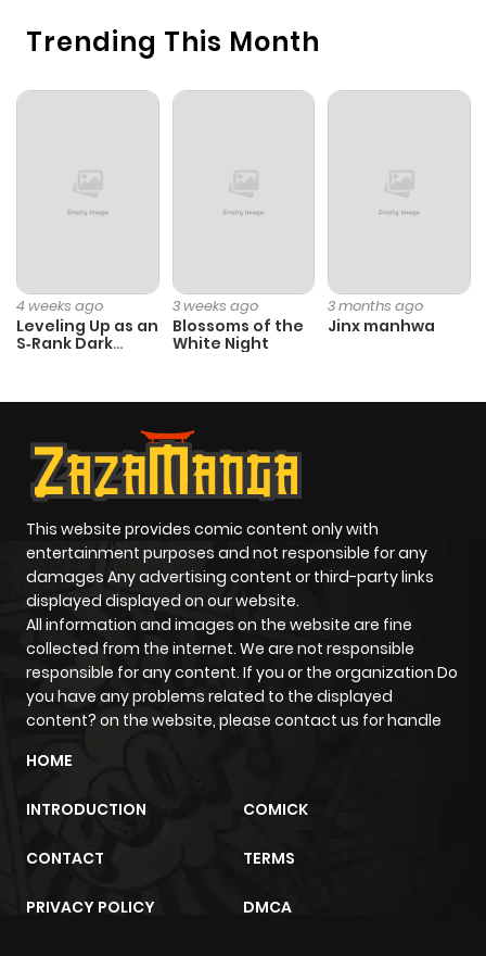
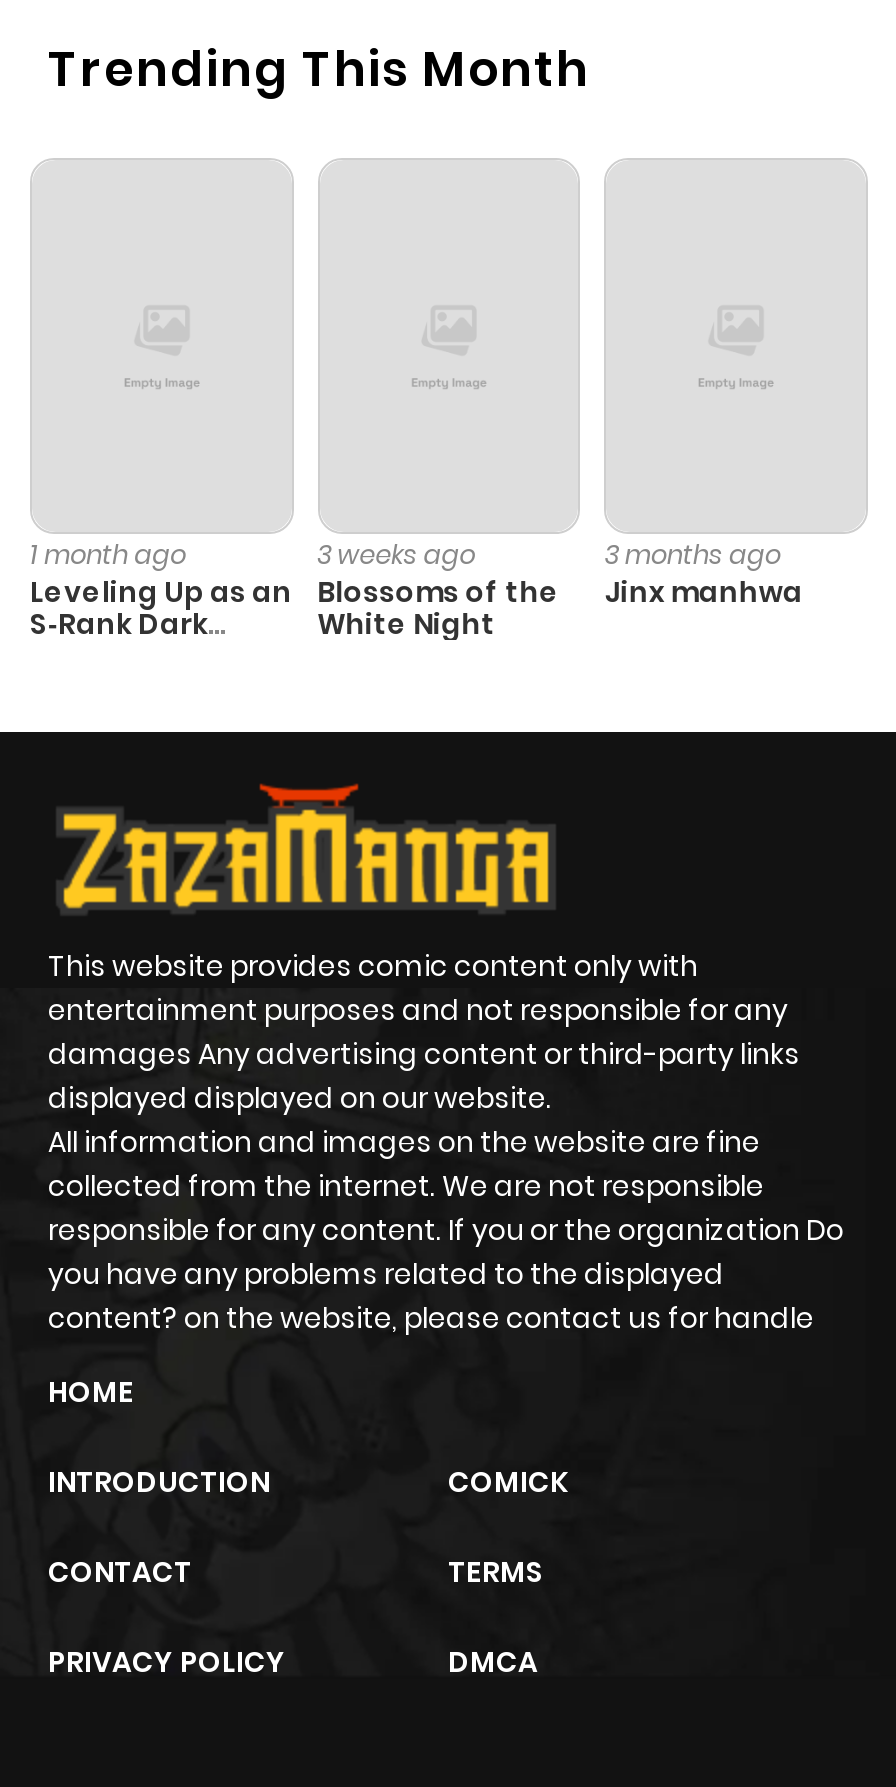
[16,296,103,316] 4 weeks ago -> [30,537,186,575] 1 month ago

